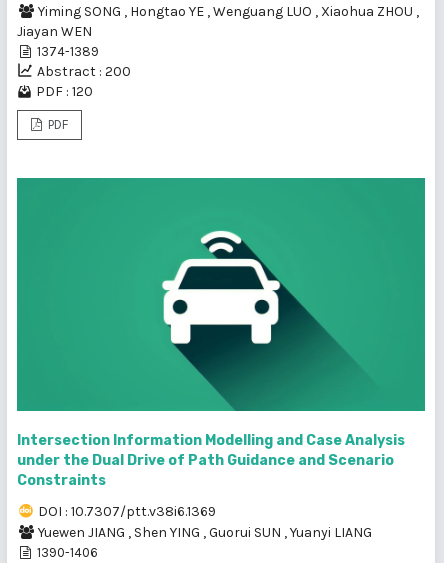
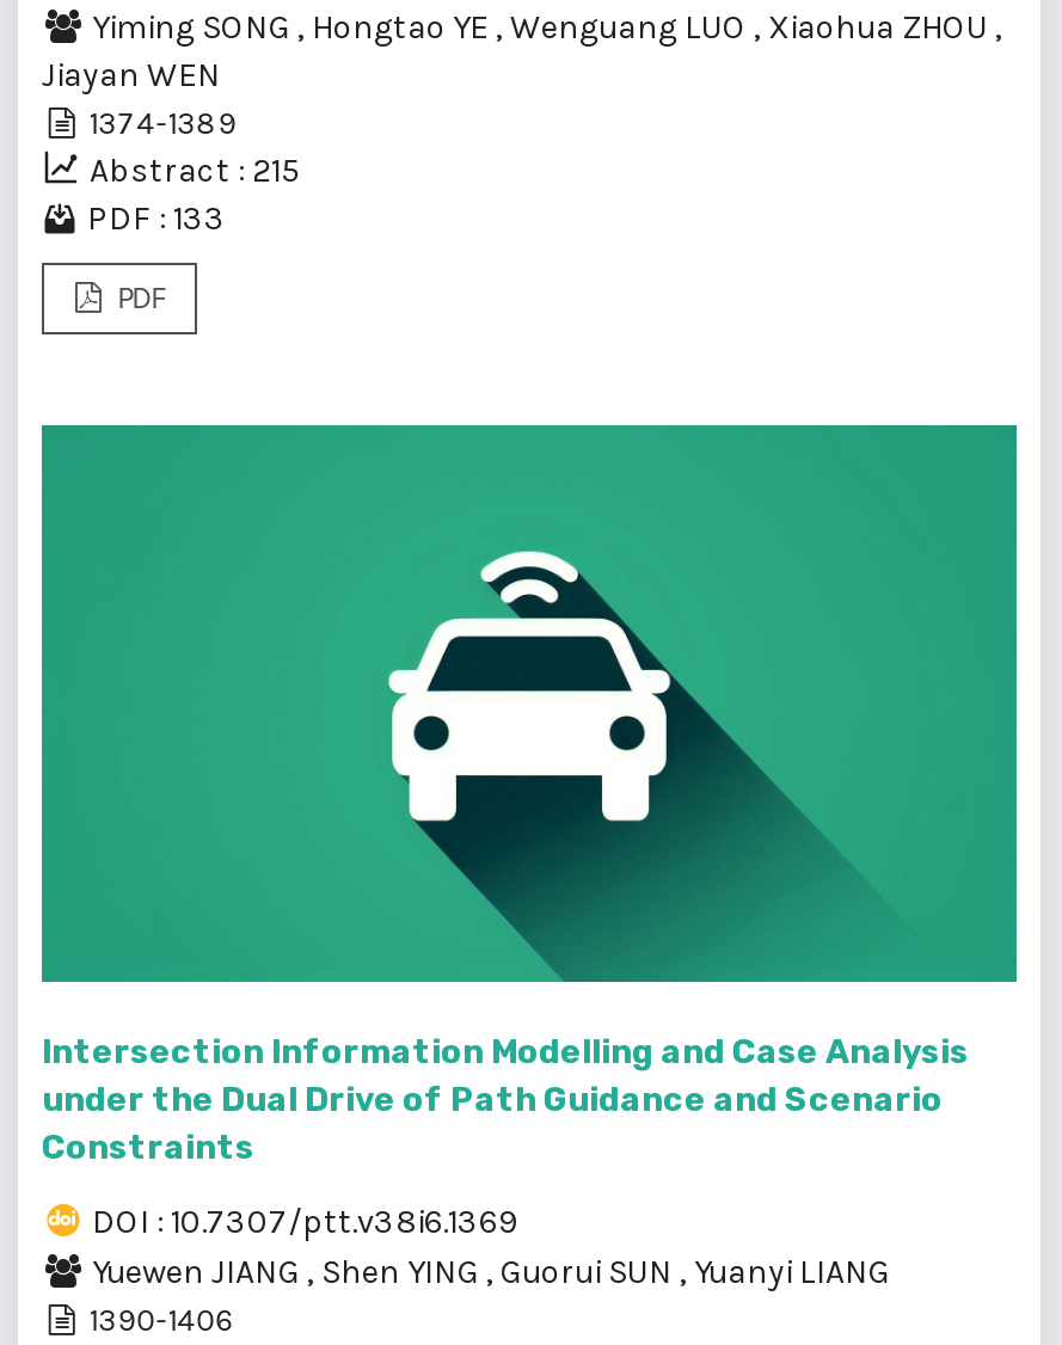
[37,63,131,80] Abstract : 200 -> [90,150,300,191] Abstract : 215
[36,83,93,100] PDF : 120 -> [87,198,226,238] PDF : 133

